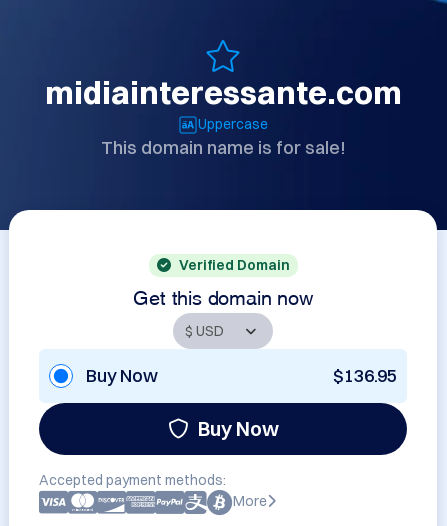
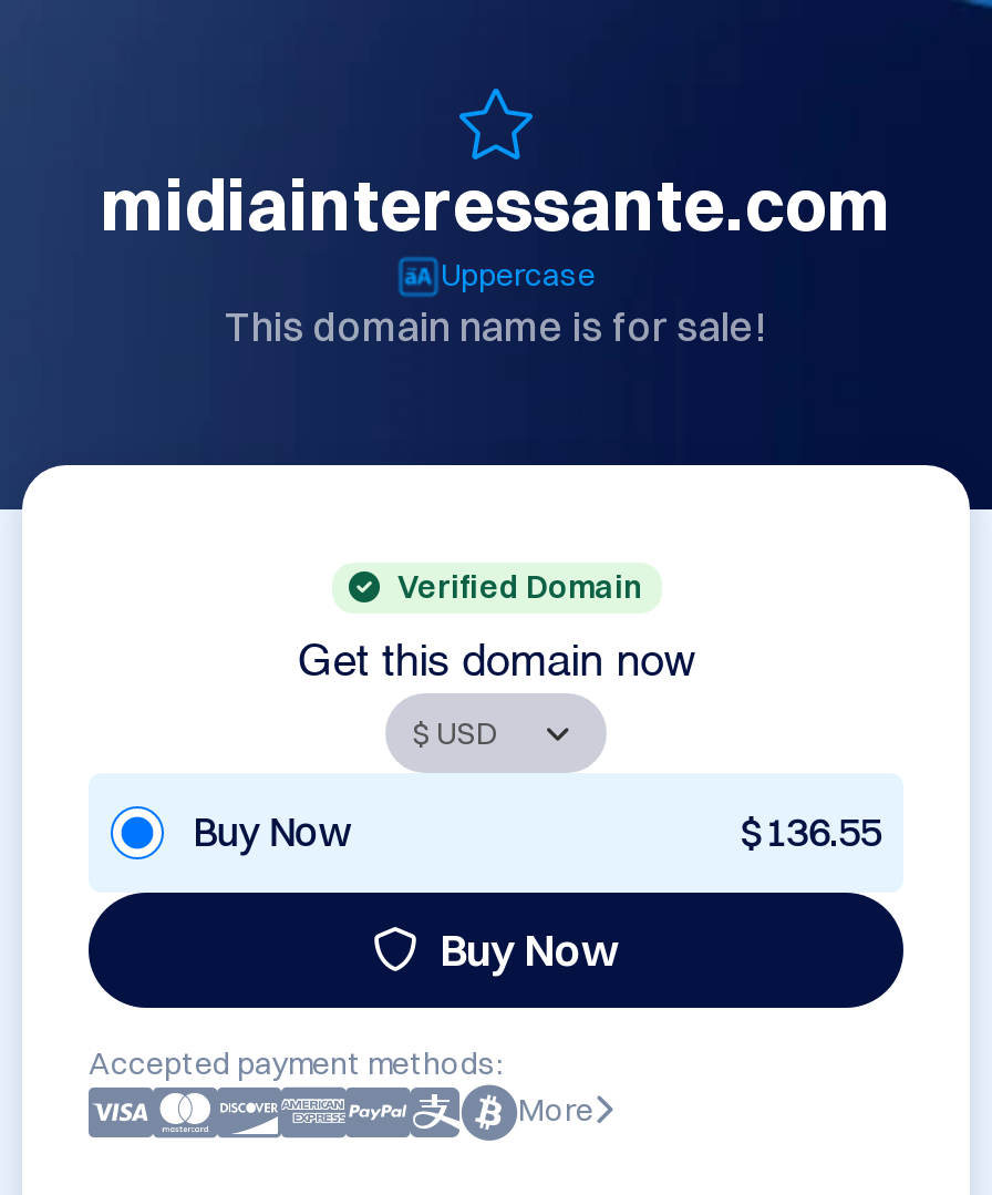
[333,364,397,387] $136.95 -> [740,806,881,857] $136.55

